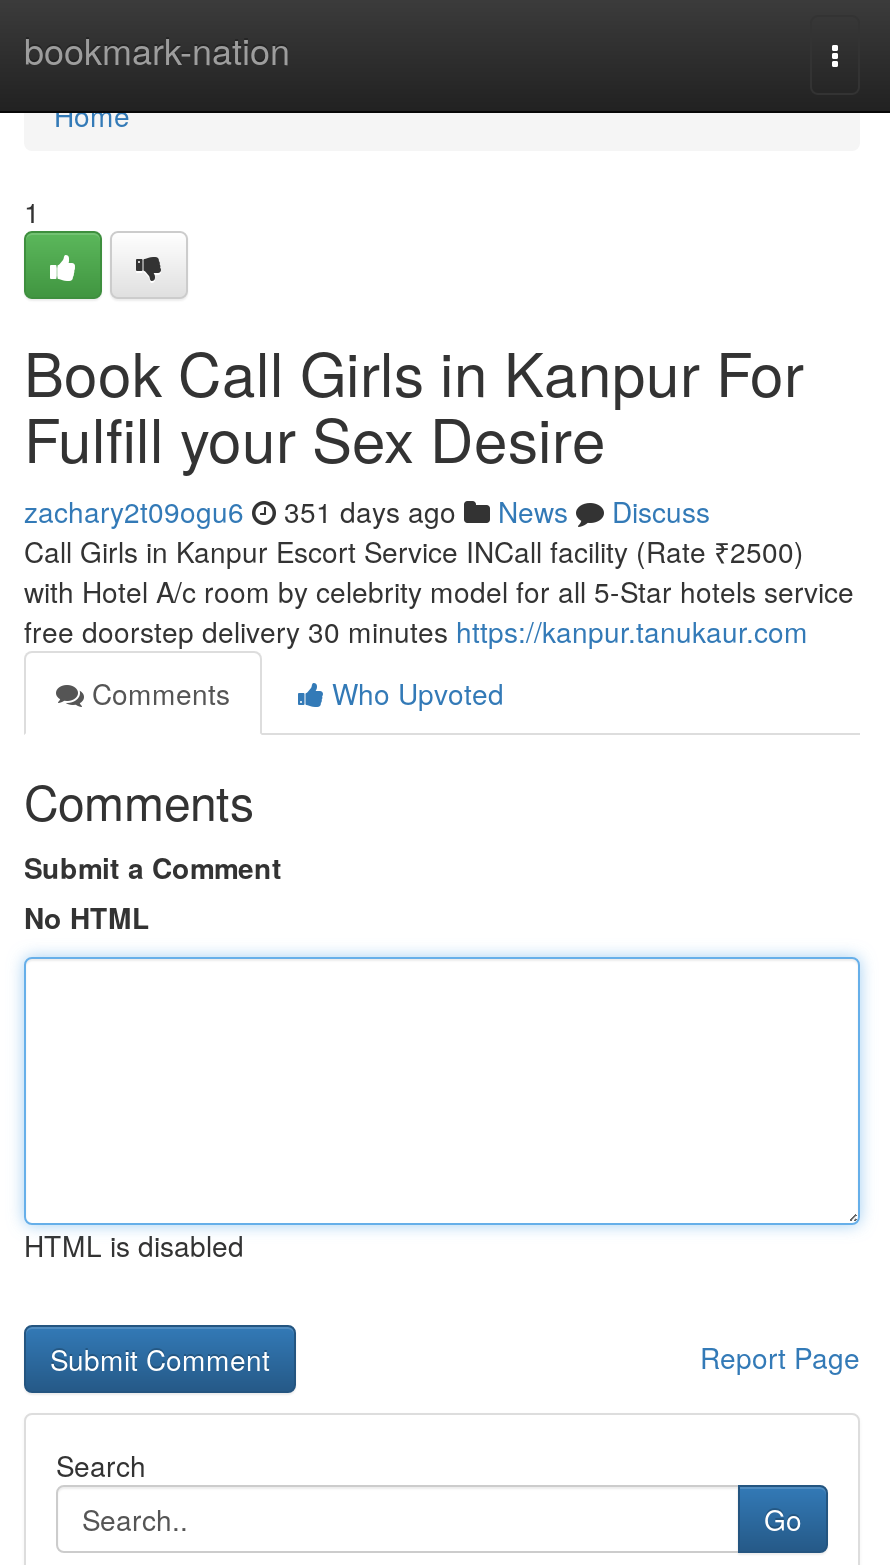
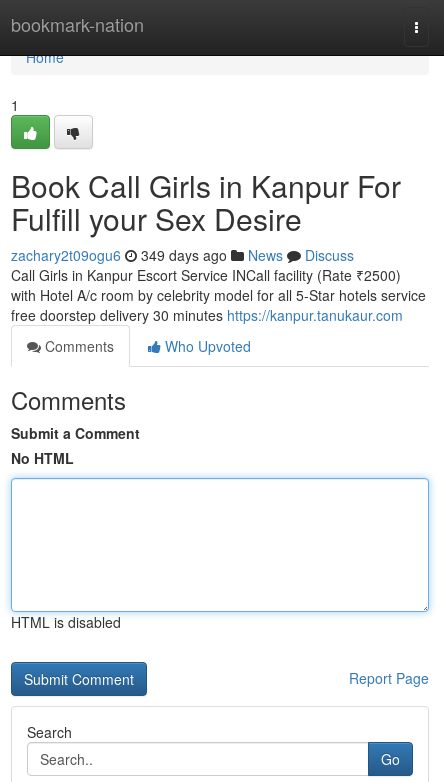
[24,491,710,531] zachary2t09ogu6 351 days ago News Discuss -> [11,245,354,265] zachary2t09ogu6 349 days ago News Discuss

